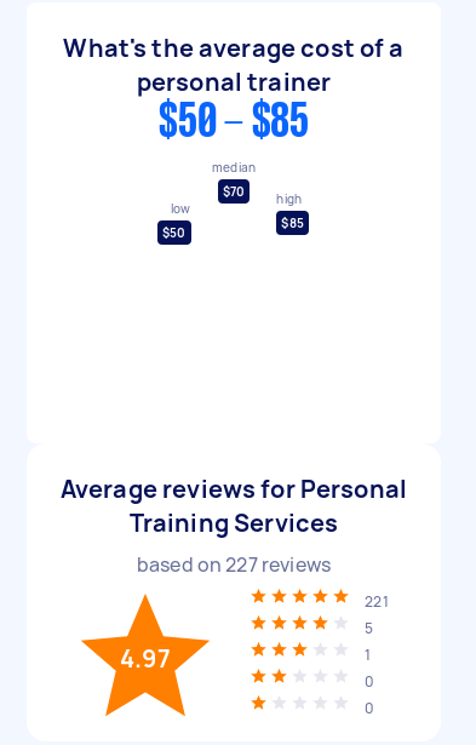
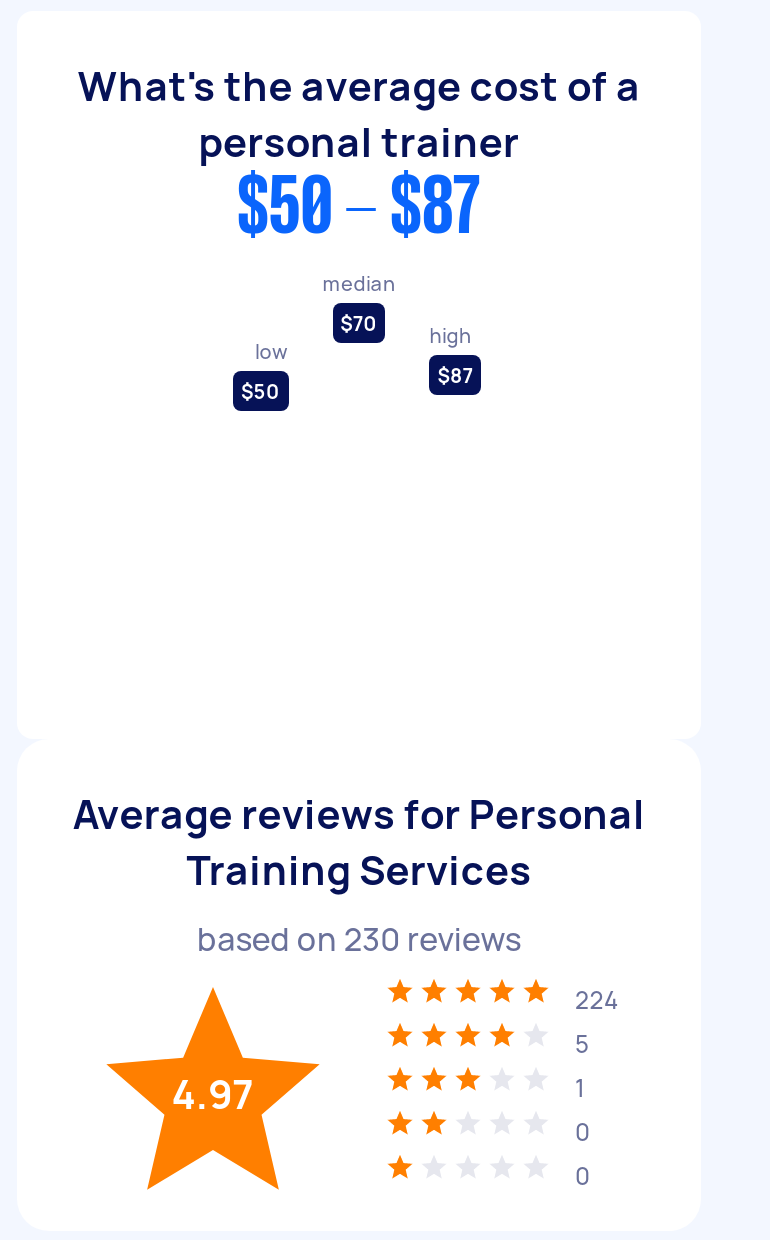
[159,102,309,145] $50 - $85 -> [237,175,481,247] $50 - $87
[281,215,304,232] $85 -> [438,362,473,390] $87
[137,551,331,578] based on 227 reviews -> [197,917,521,961] based on 230 reviews
[365,591,389,612] 221 -> [575,983,619,1017] 224

